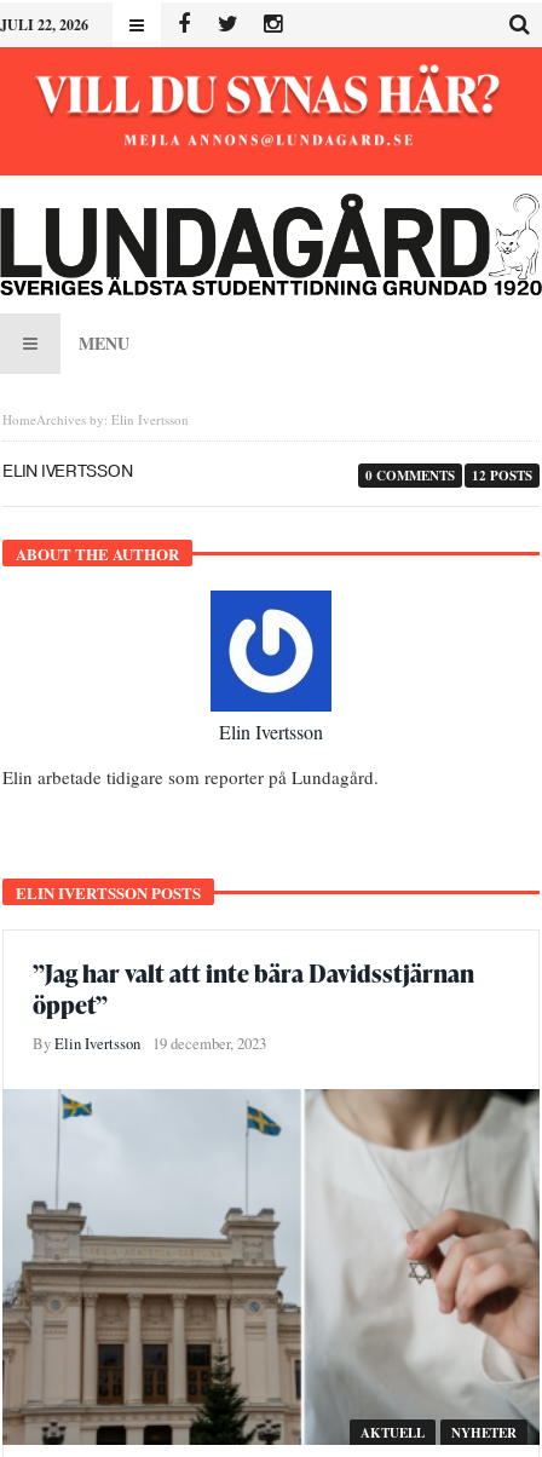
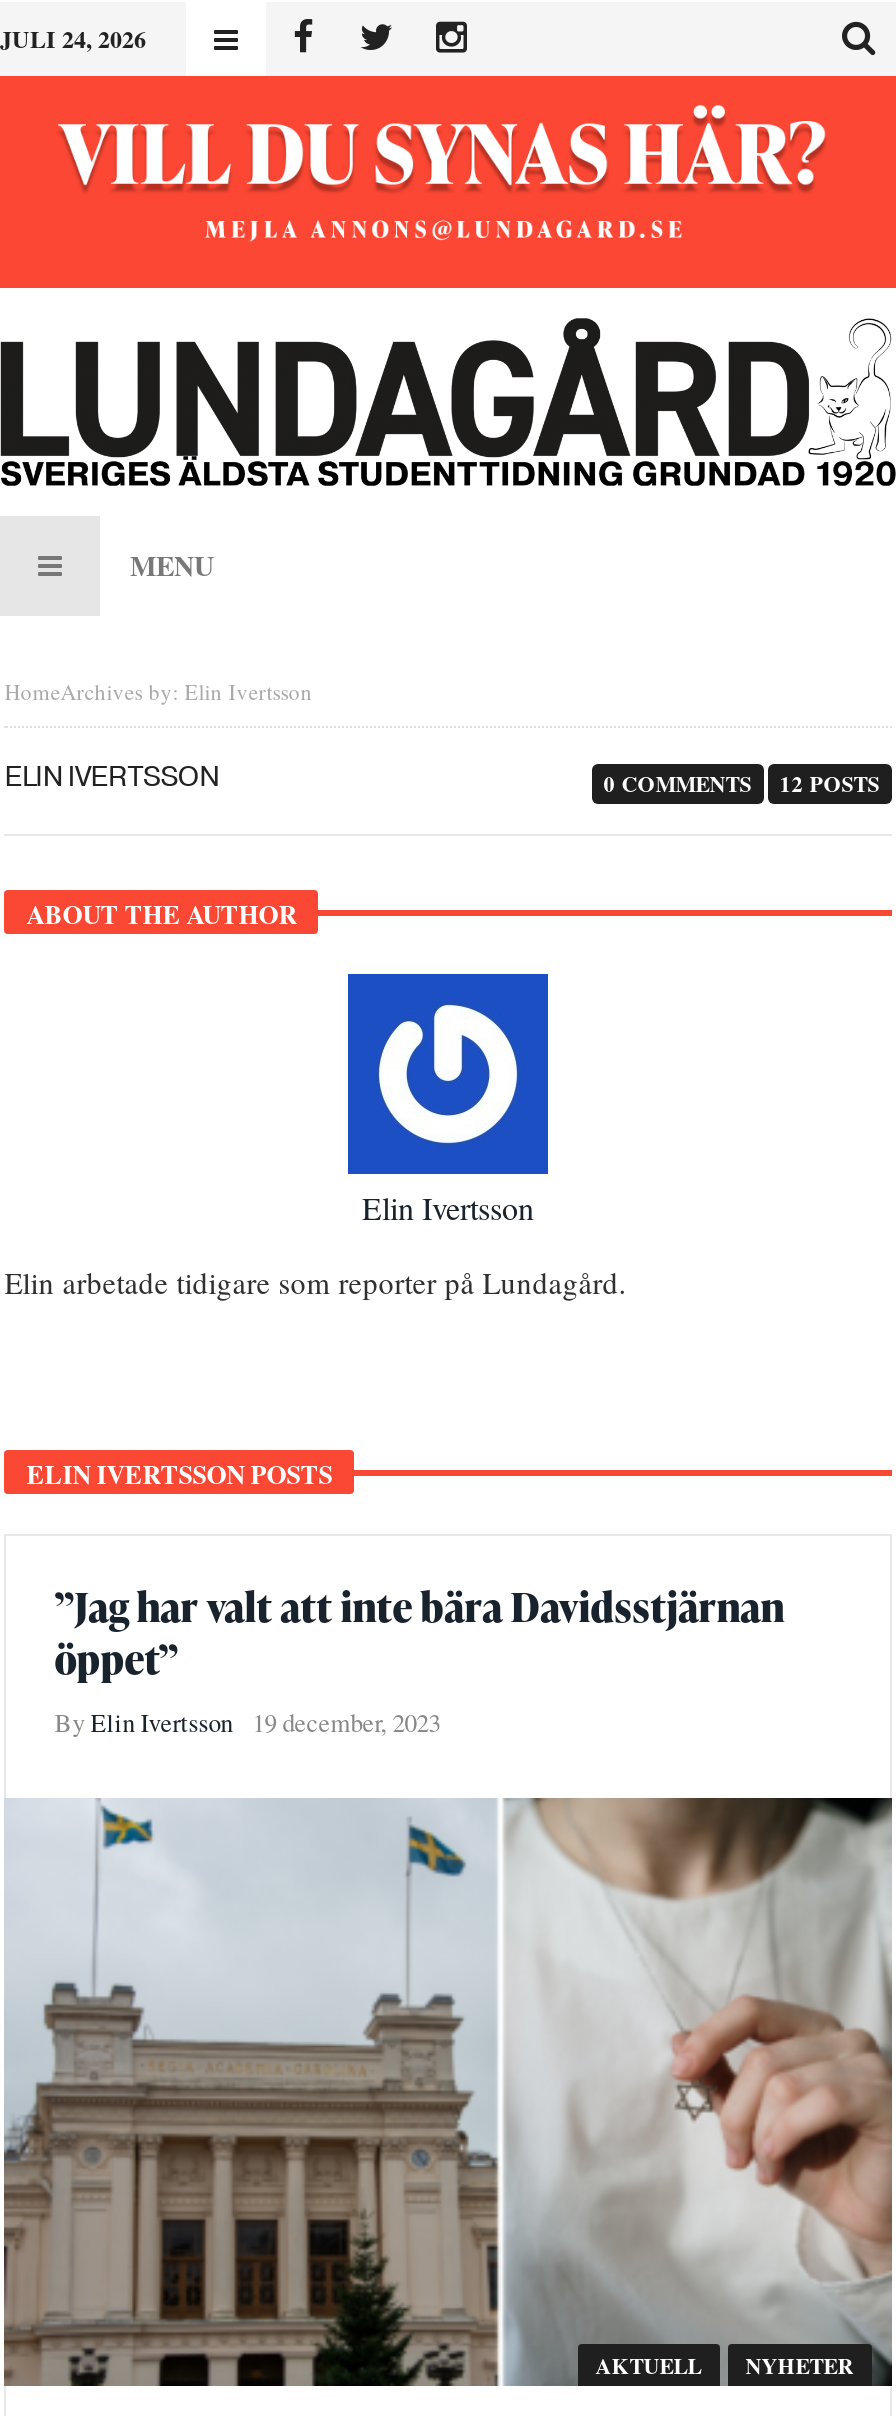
[0,15,88,35] JULI 22, 2026 -> [0,22,146,56] JULI 24, 2026

